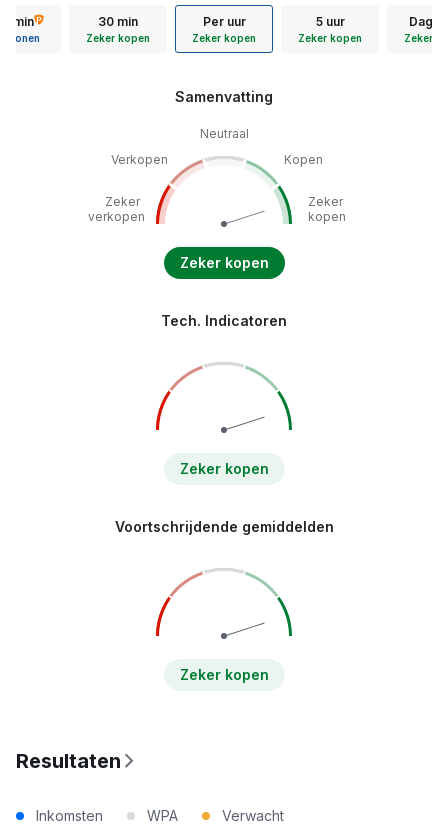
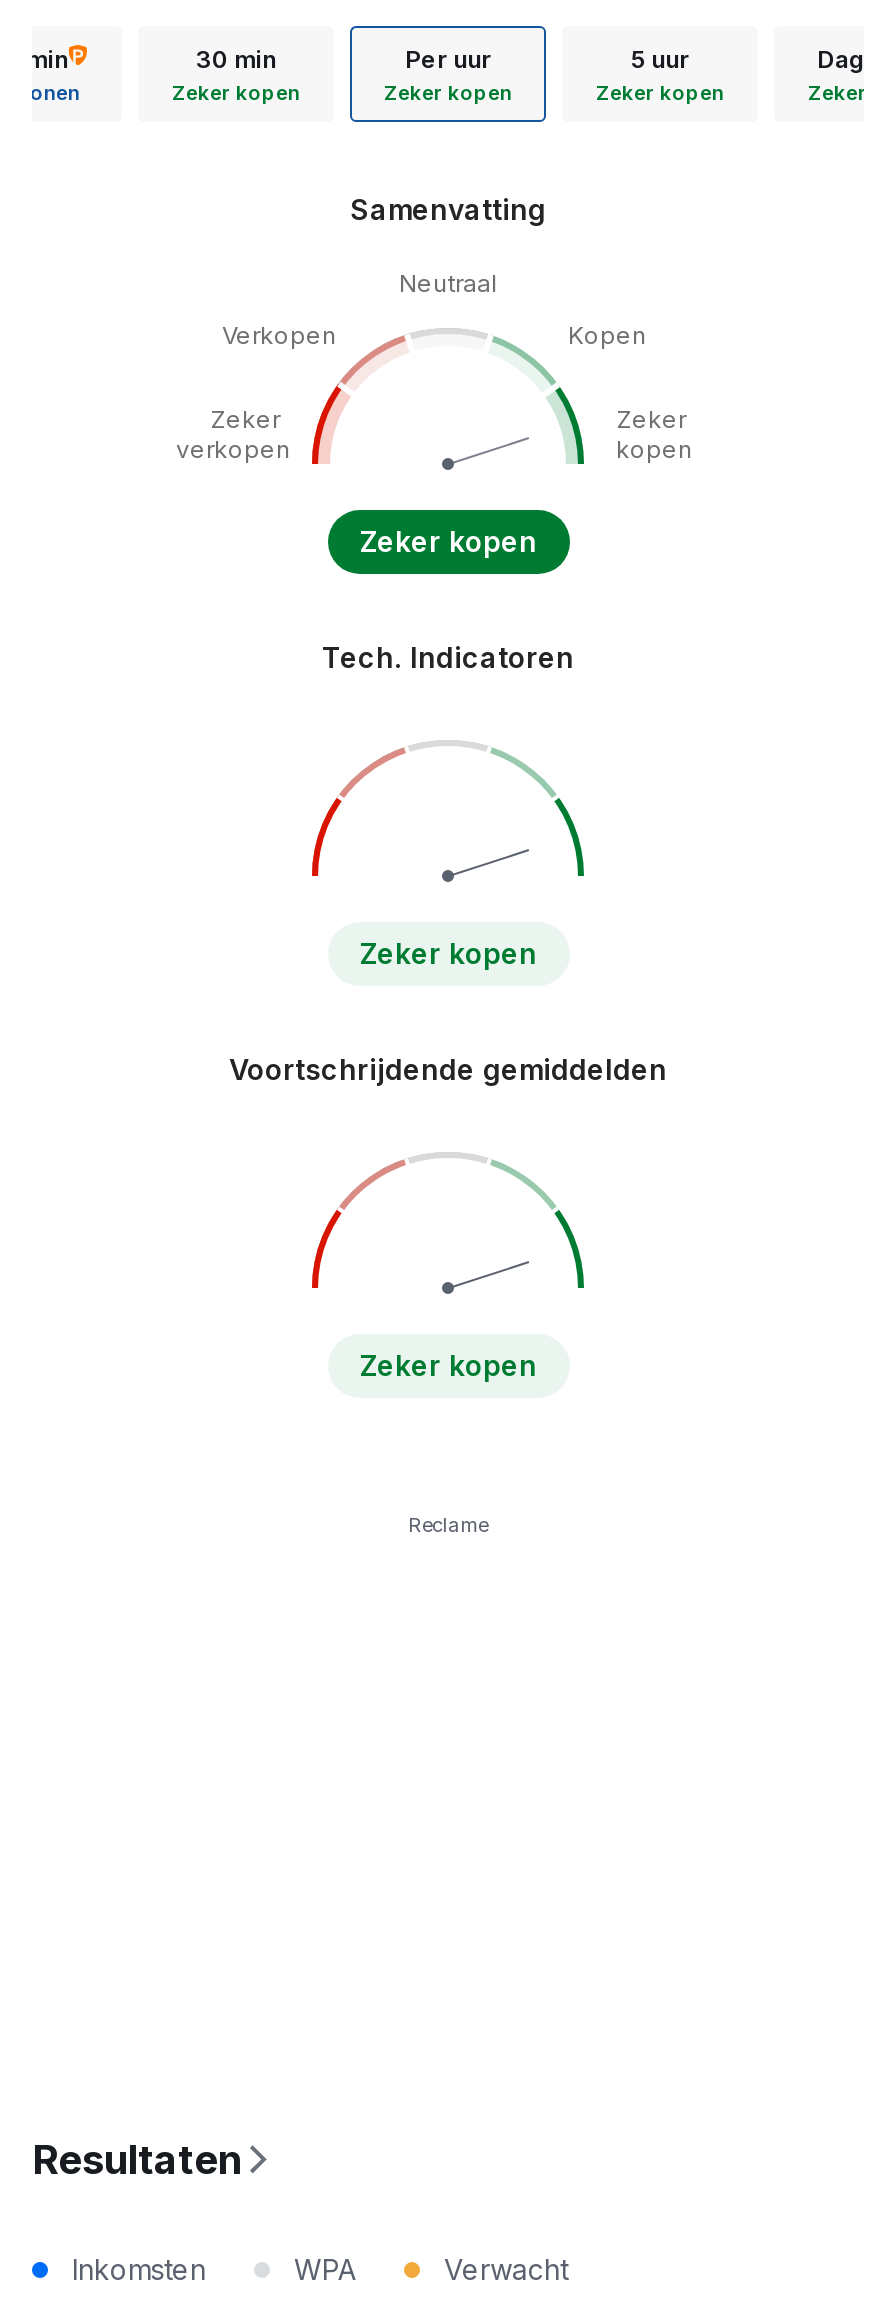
none -> [408,1512,488,1536] Reclame

